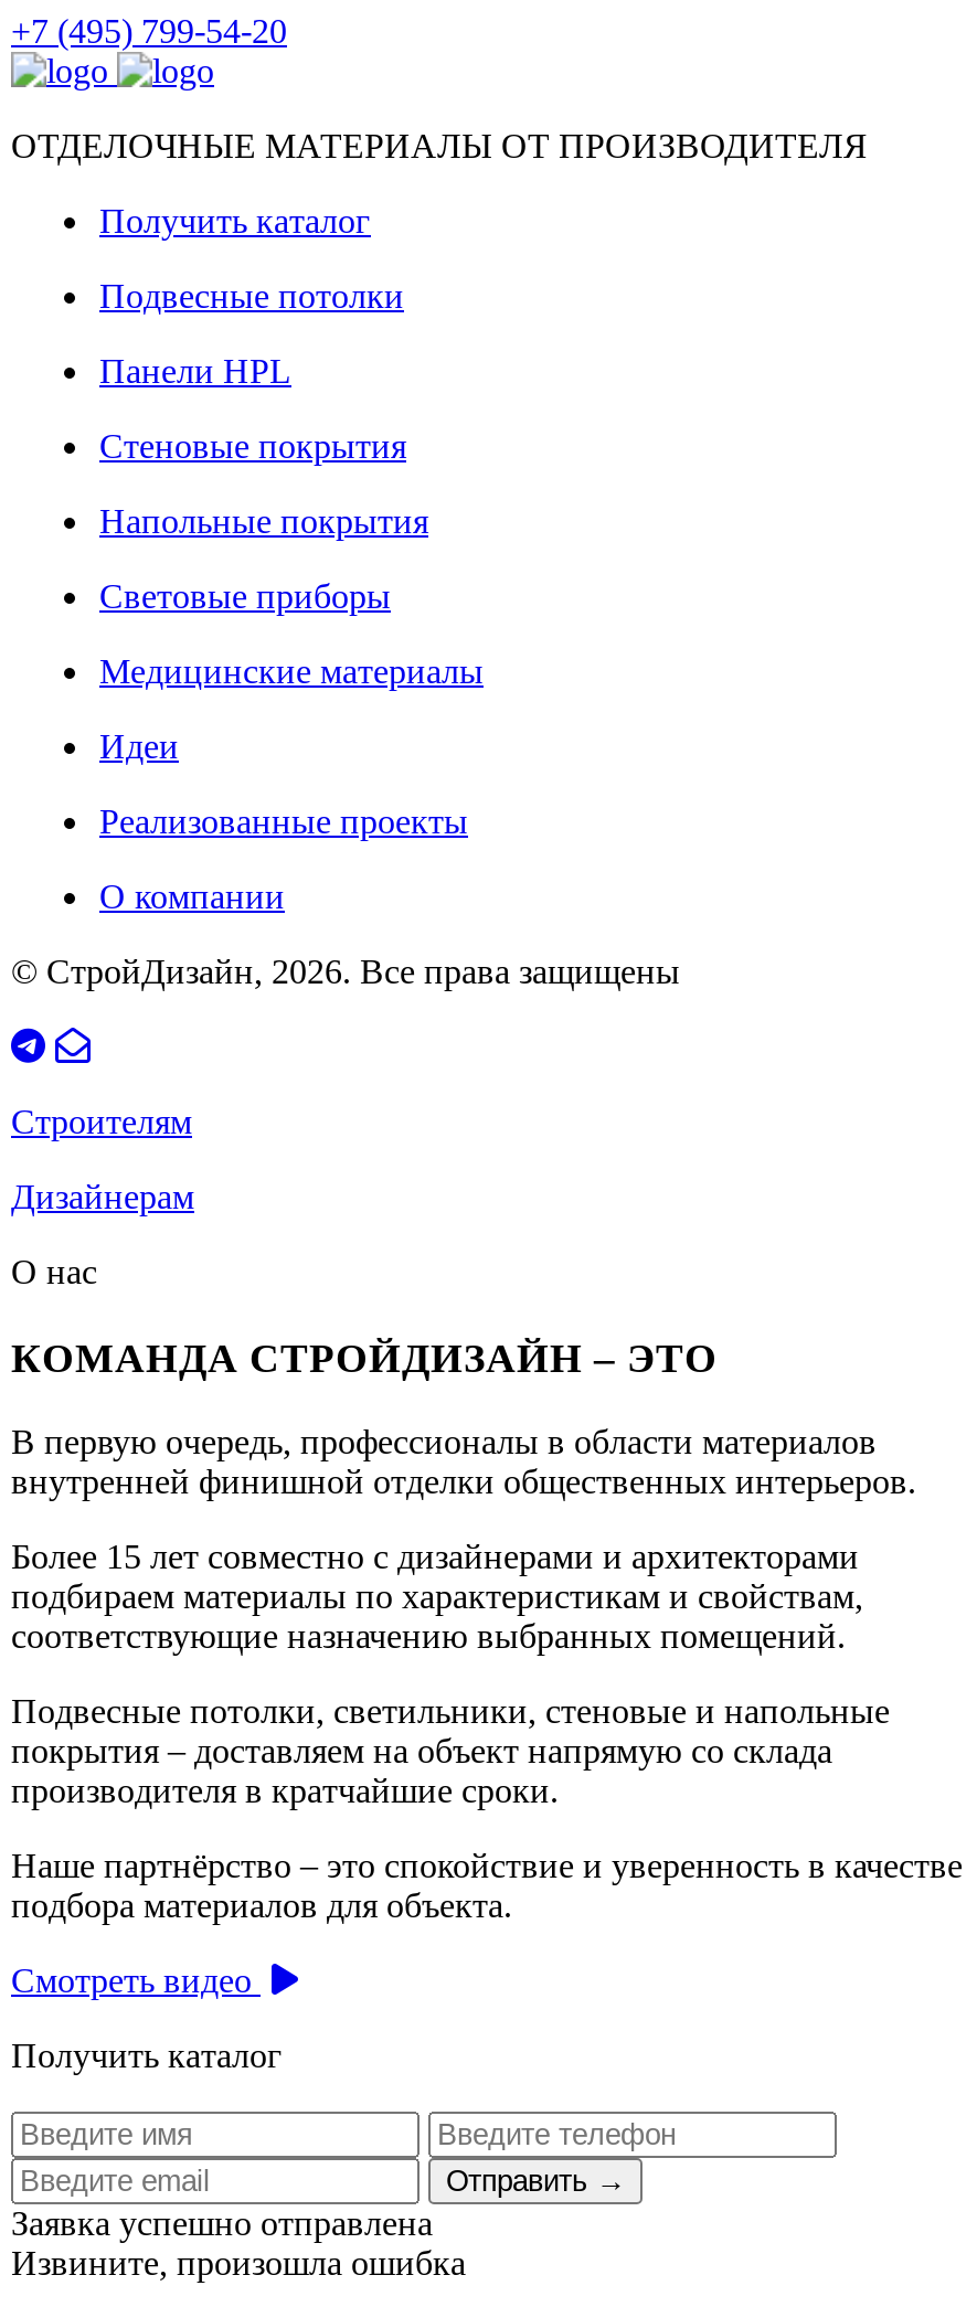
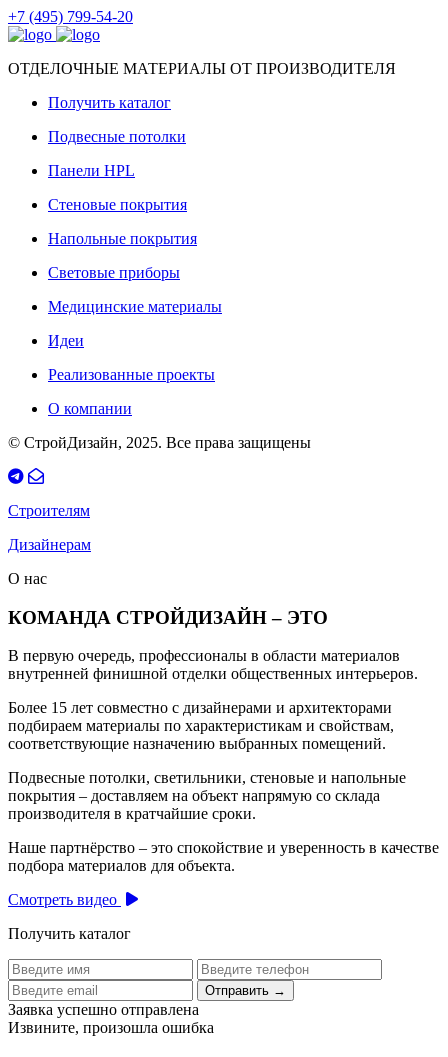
[11,953,680,990] © СтройДизайн, 2026. Все права защищены -> [8,434,311,451] © СтройДизайн, 2025. Все права защищены

